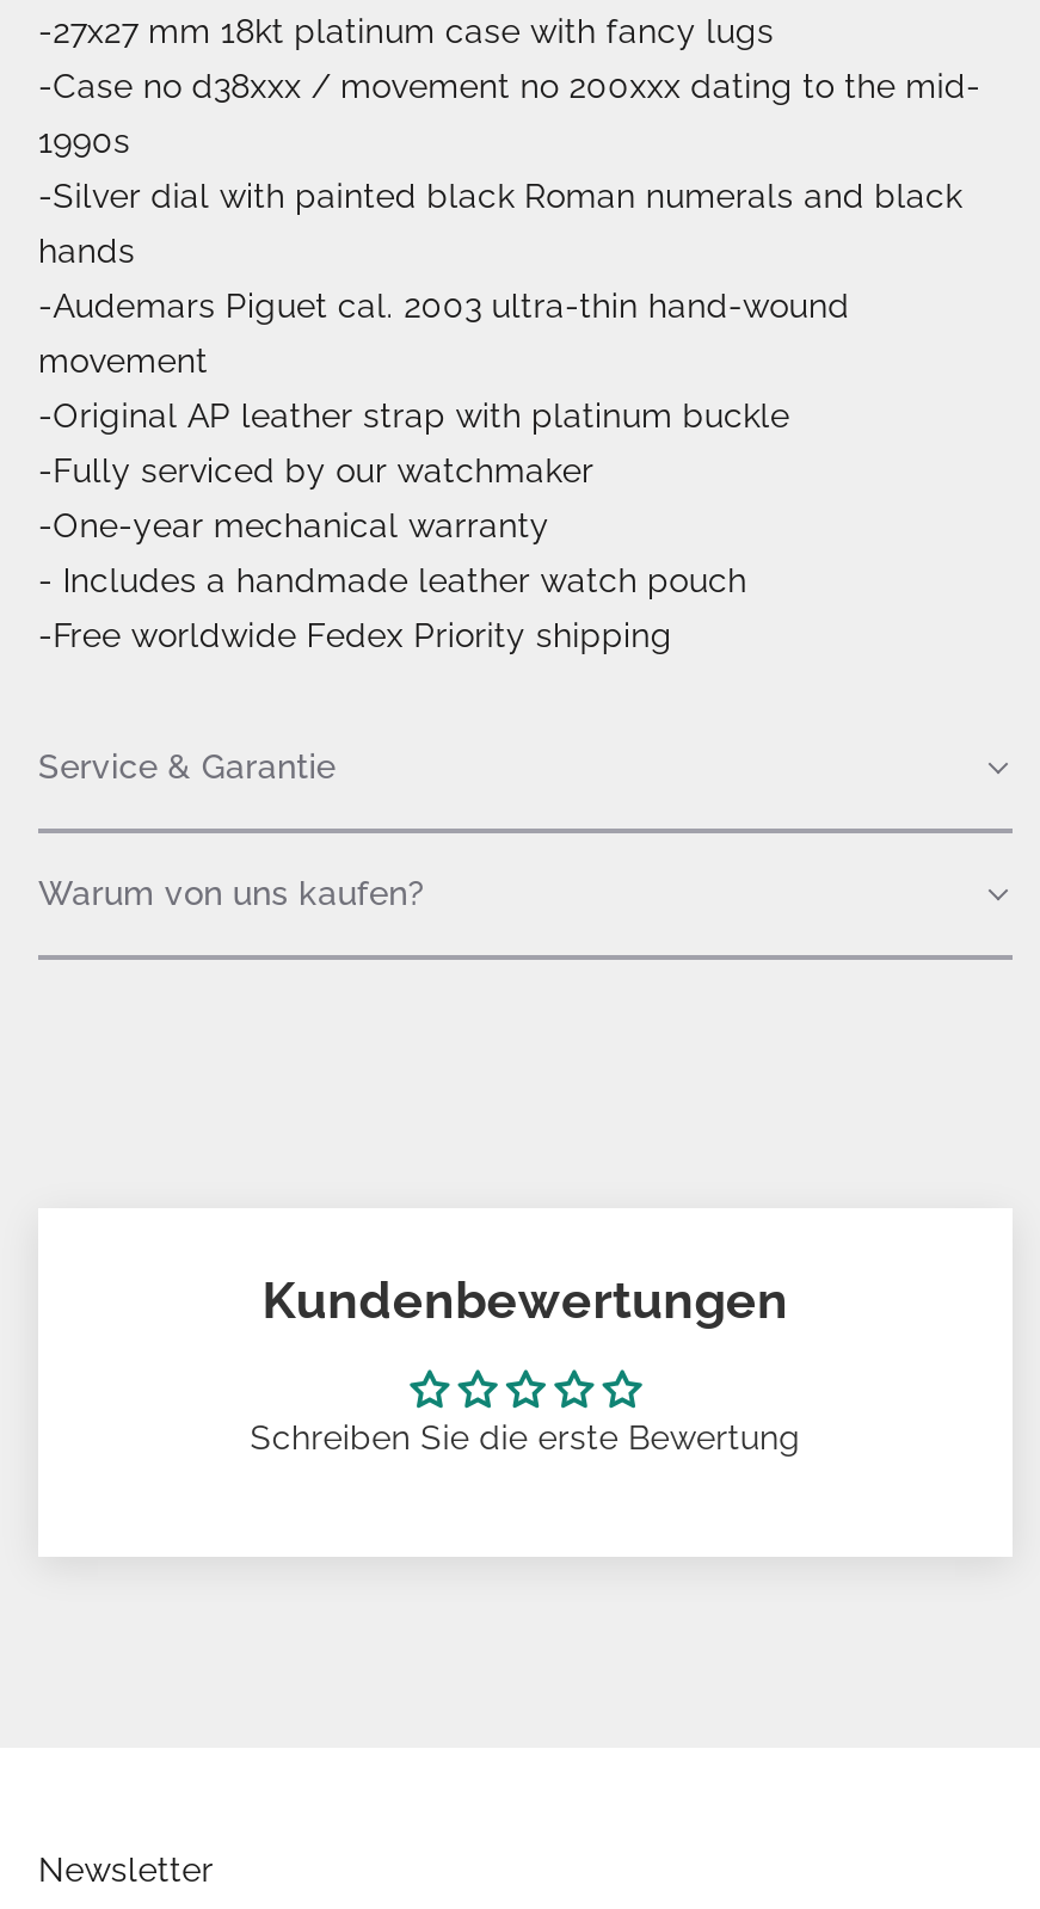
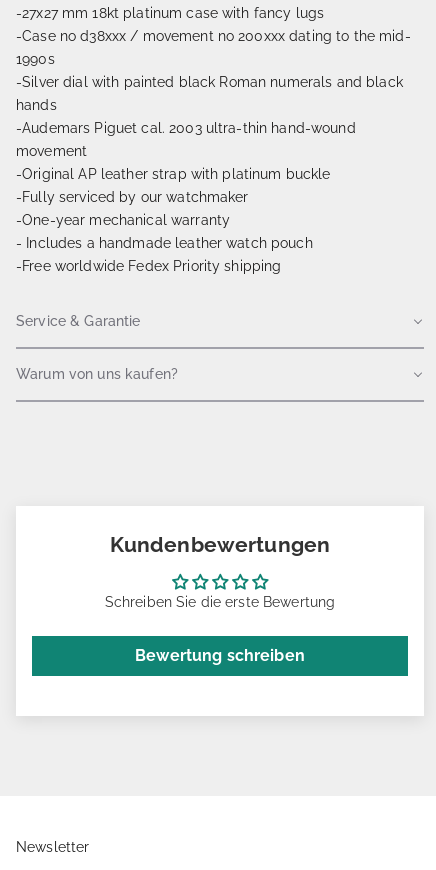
none -> [135,646,305,665] Bewertung schreiben

